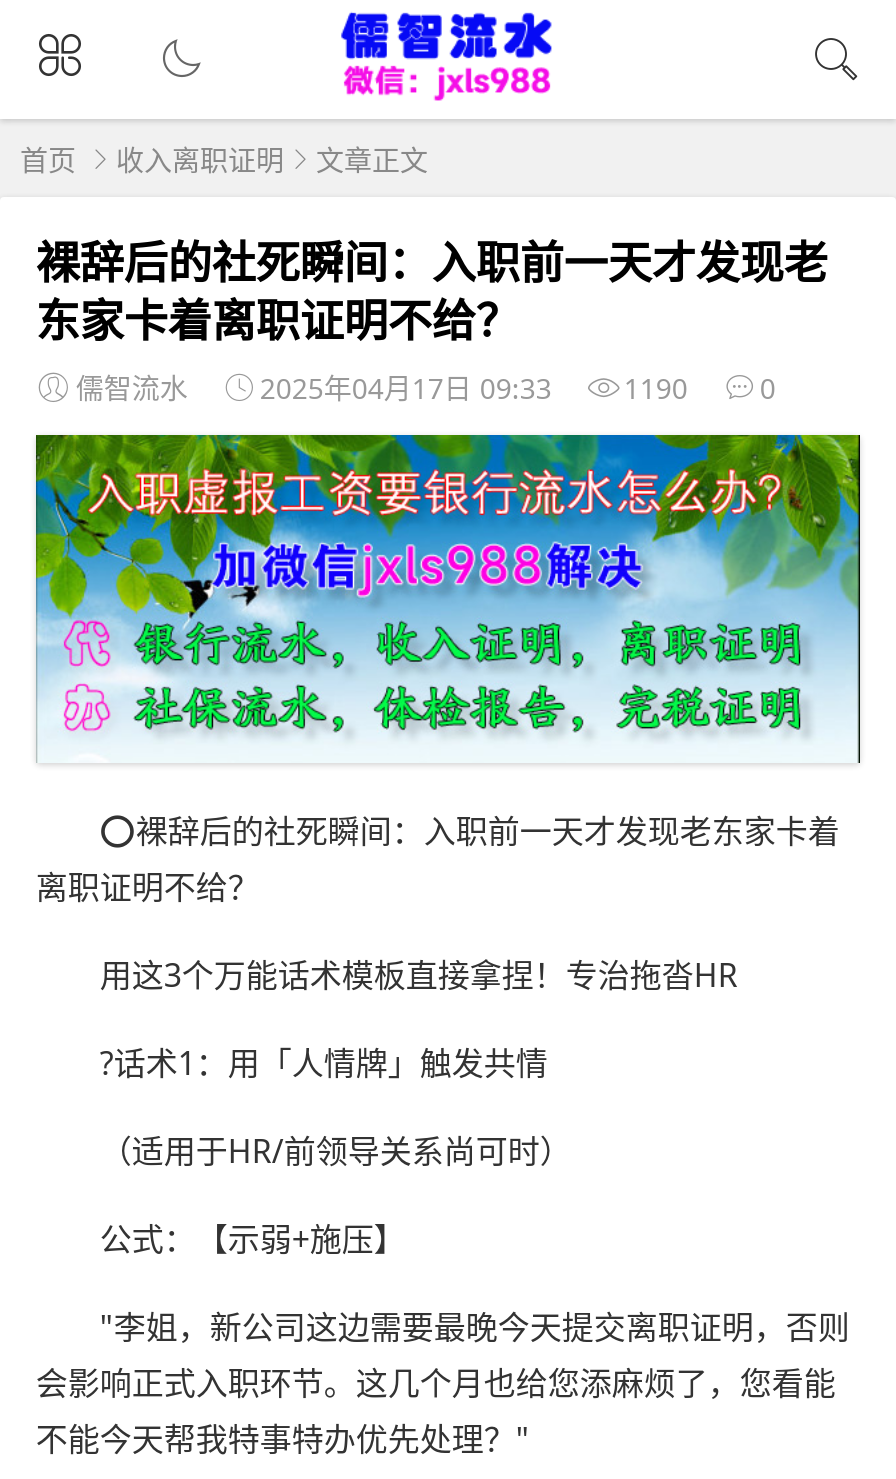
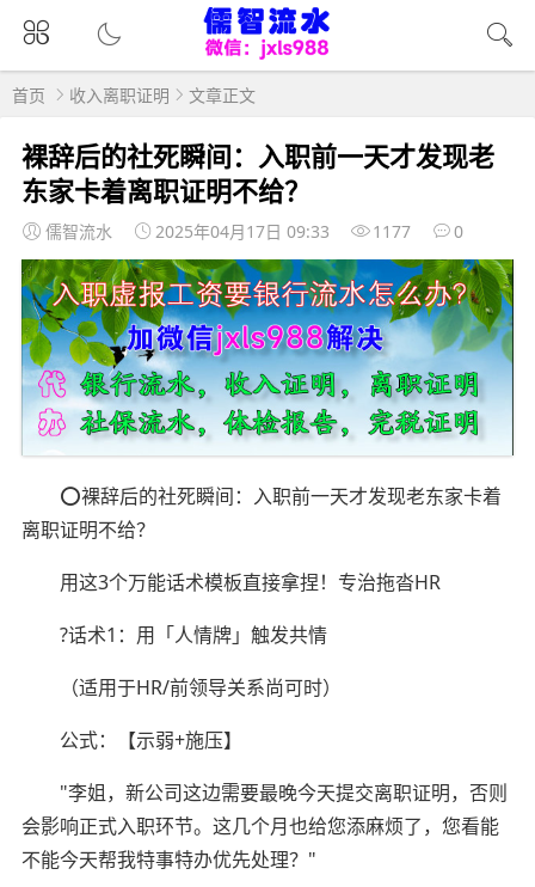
[76,369,776,407] 儒智流水 2025年04月17日 09:33 1190 0 -> [45,220,463,243] 儒智流水 2025年04月17日 09:33 1177 0

